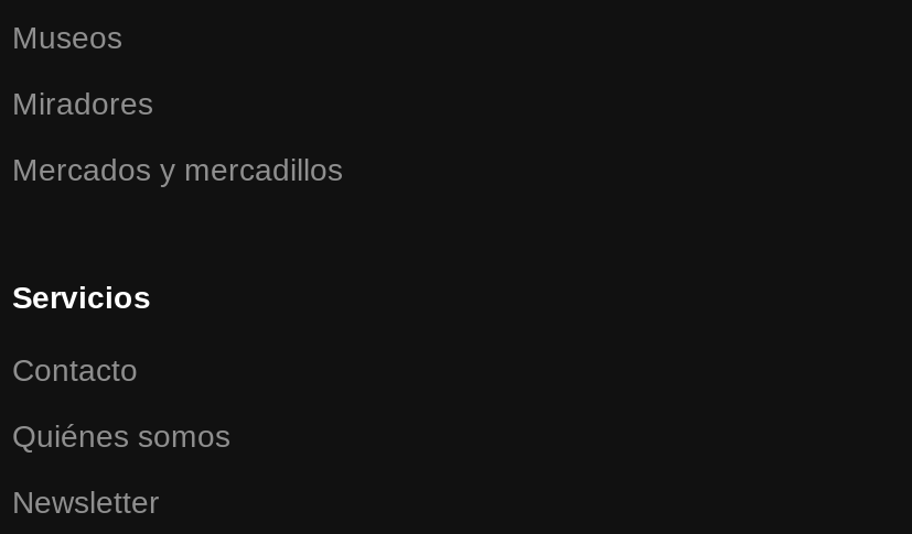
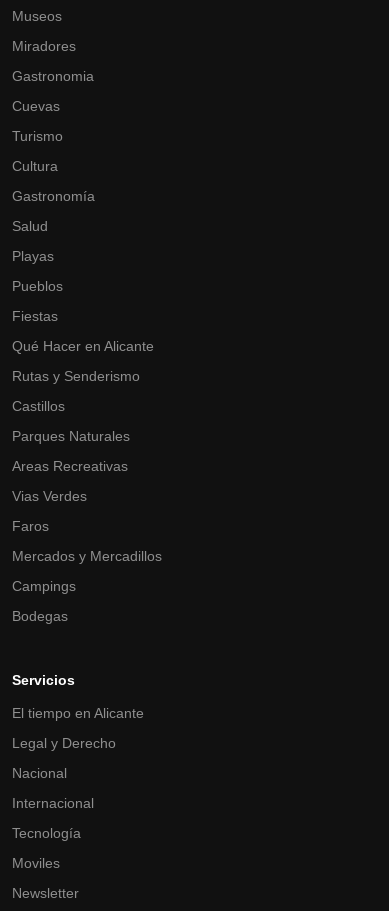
[12,150,343,186] Mercados y mercadillos -> [12,68,162,624] Gastronomia | Cuevas | Turismo | Cultura | Gastronomía | Salud | Playas | Pueblos | Fiestas | Qué Hacer en Alicante | Rutas y Senderismo | Castillos | Parques Naturales | Areas Recreativas | Vias Verdes | Faros | Mercados y Mercadillos | Campings | Bodegas
[12,351,230,452] Contacto | Quiénes somos -> [12,705,145,871] El tiempo en Alicante | Legal y Derecho | Nacional | Internacional | Tecnología | Moviles

